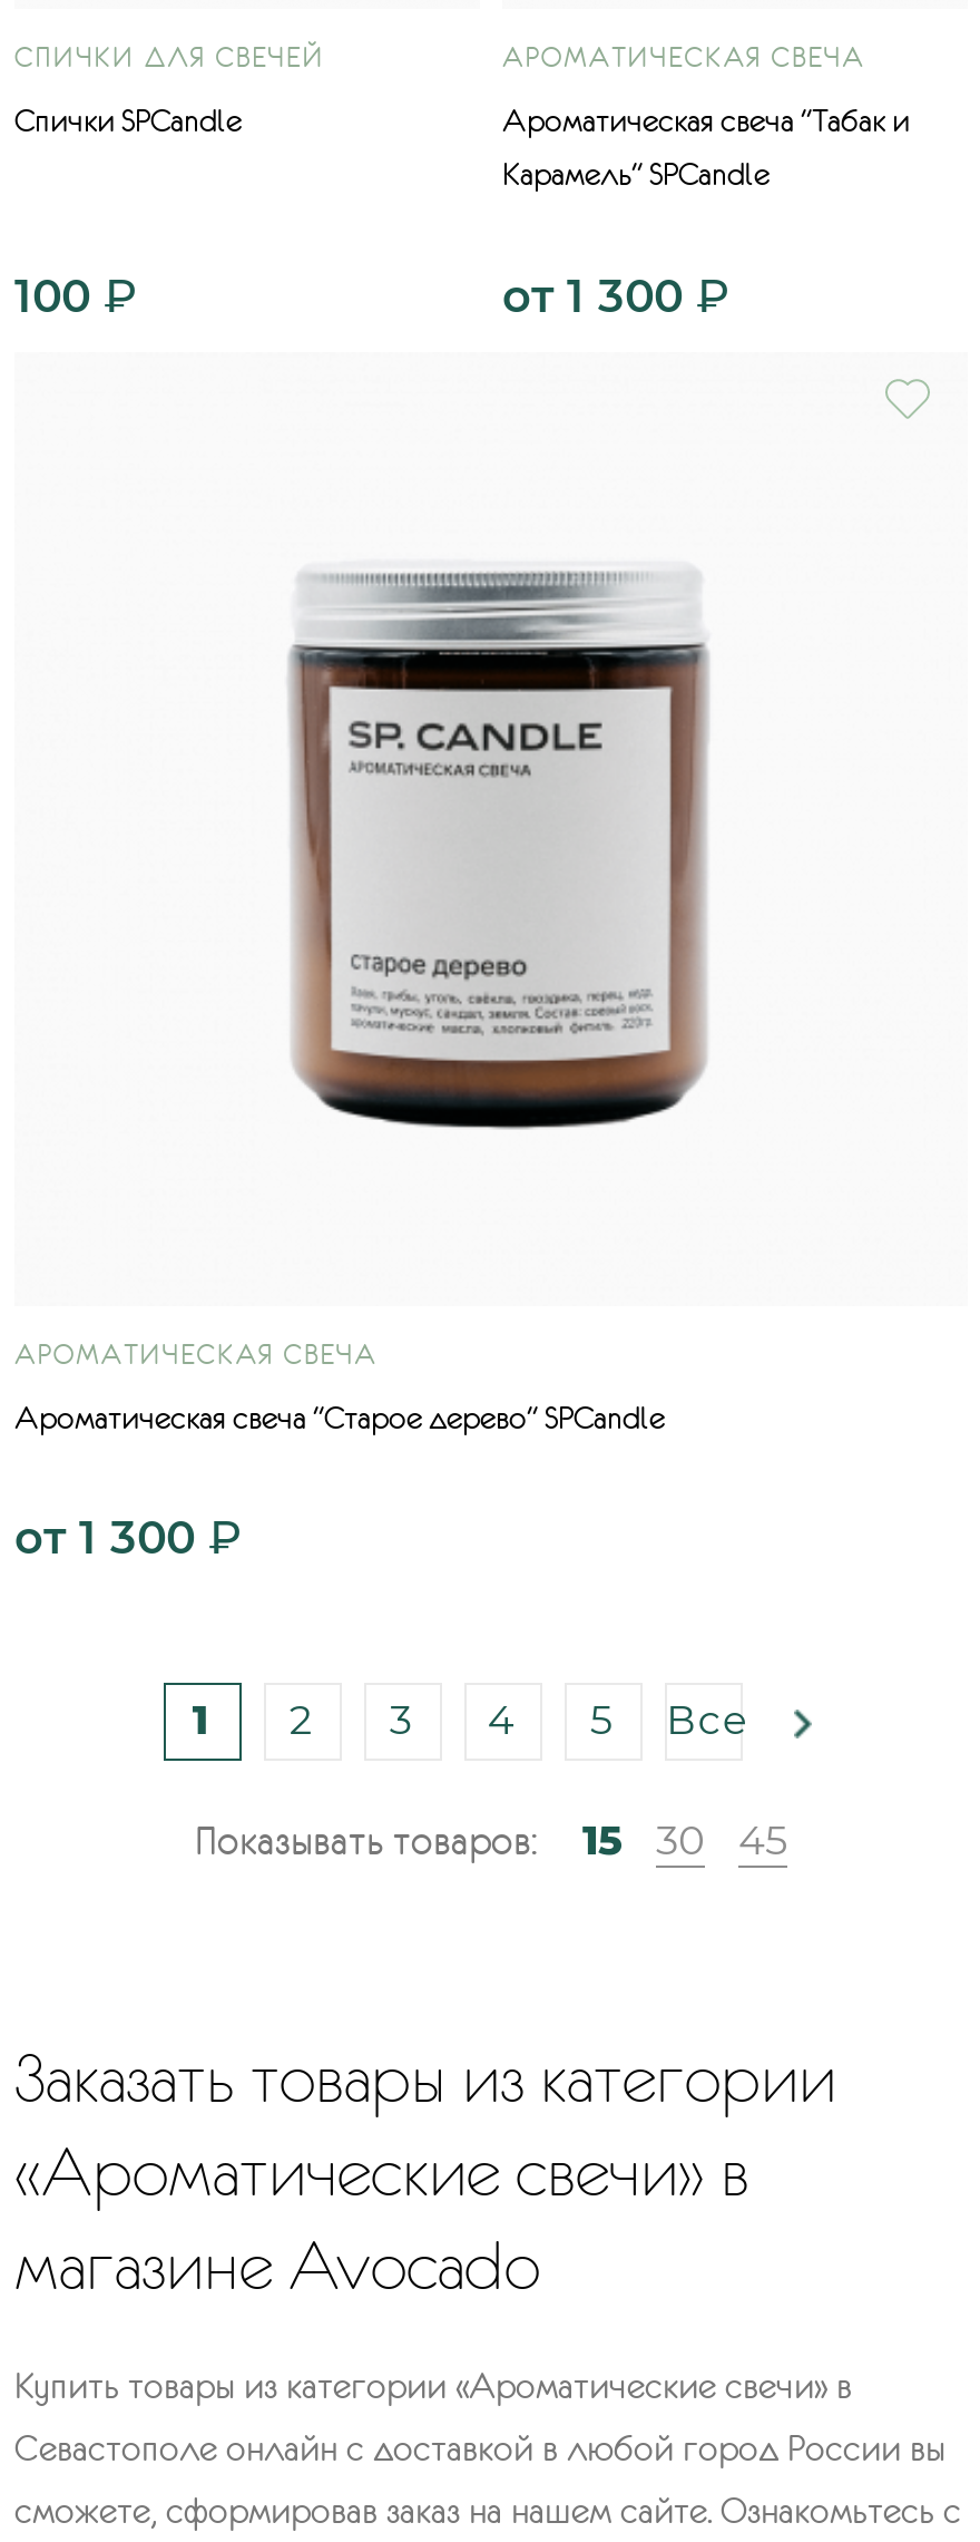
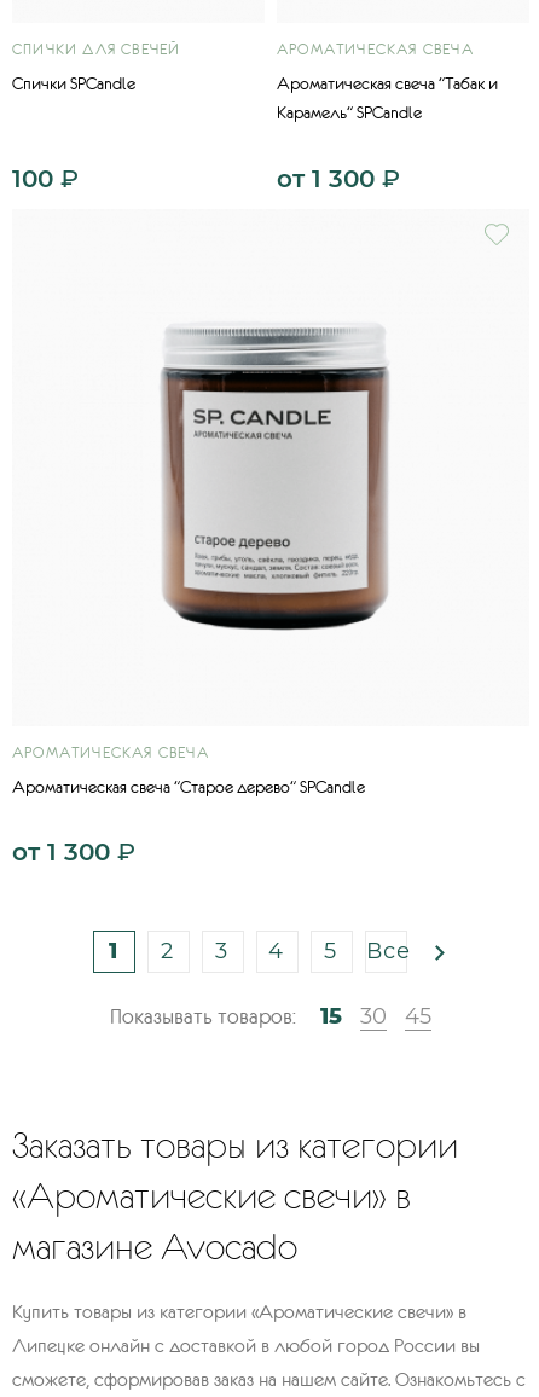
[14,2427,945,2467] Севастополе онлайн с доставкой в любой город России вы -> [12,1334,480,1356] Липецке онлайн с доставкой в любой город России вы

